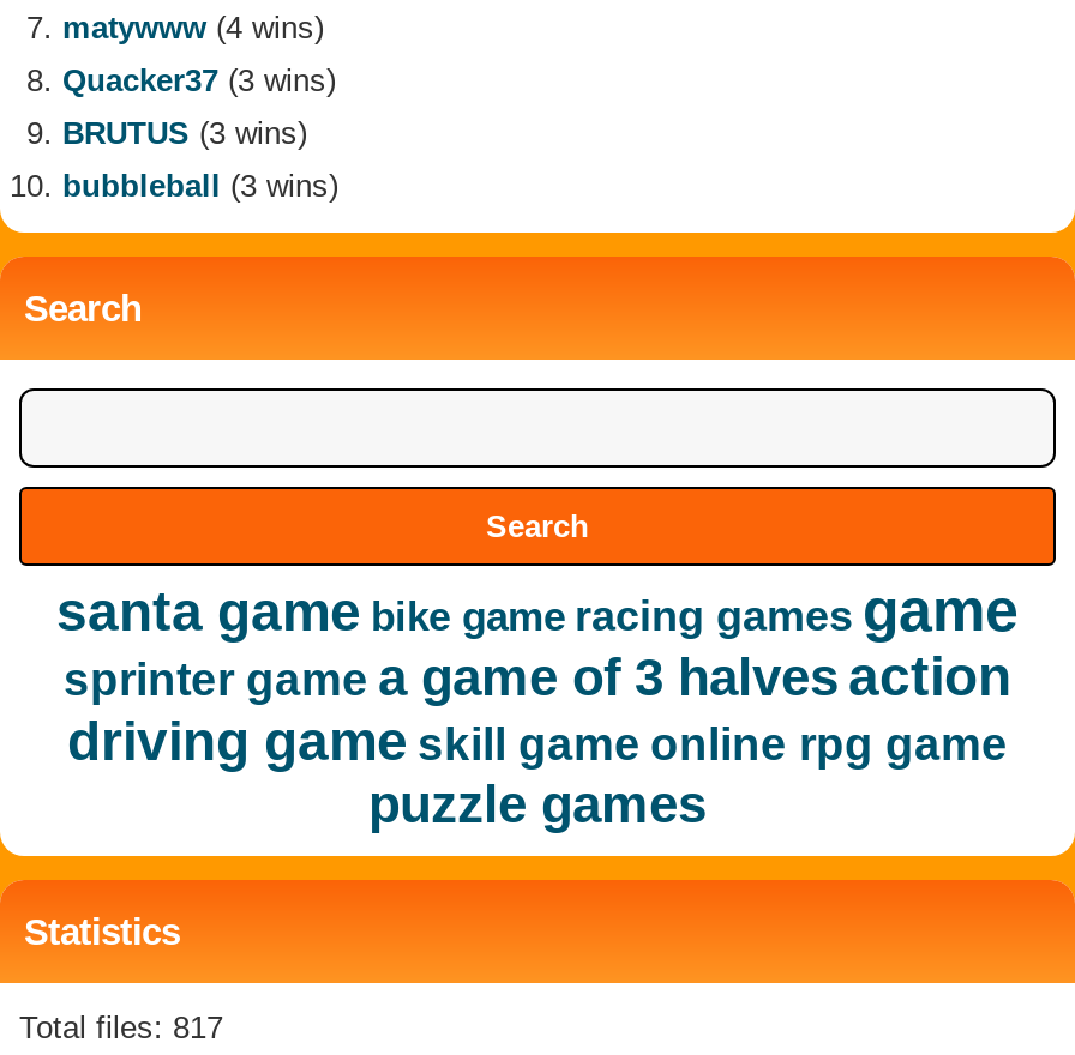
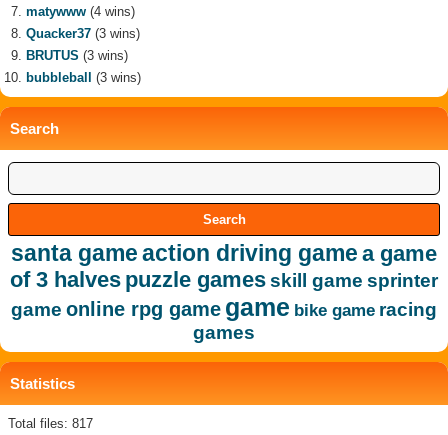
[56,575,1019,834] santa game bike game racing games game | sprinter game a game of 3 halves action | driving game skill game online rpg game | puzzle games -> [10,240,438,343] santa game action driving game a game | of 3 halves puzzle games skill game sprinter | game online rpg game game bike game racing | games

